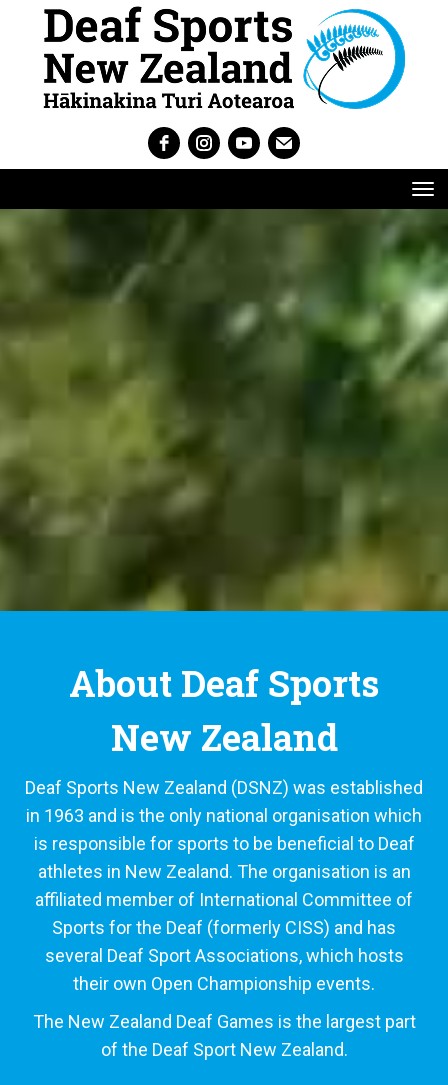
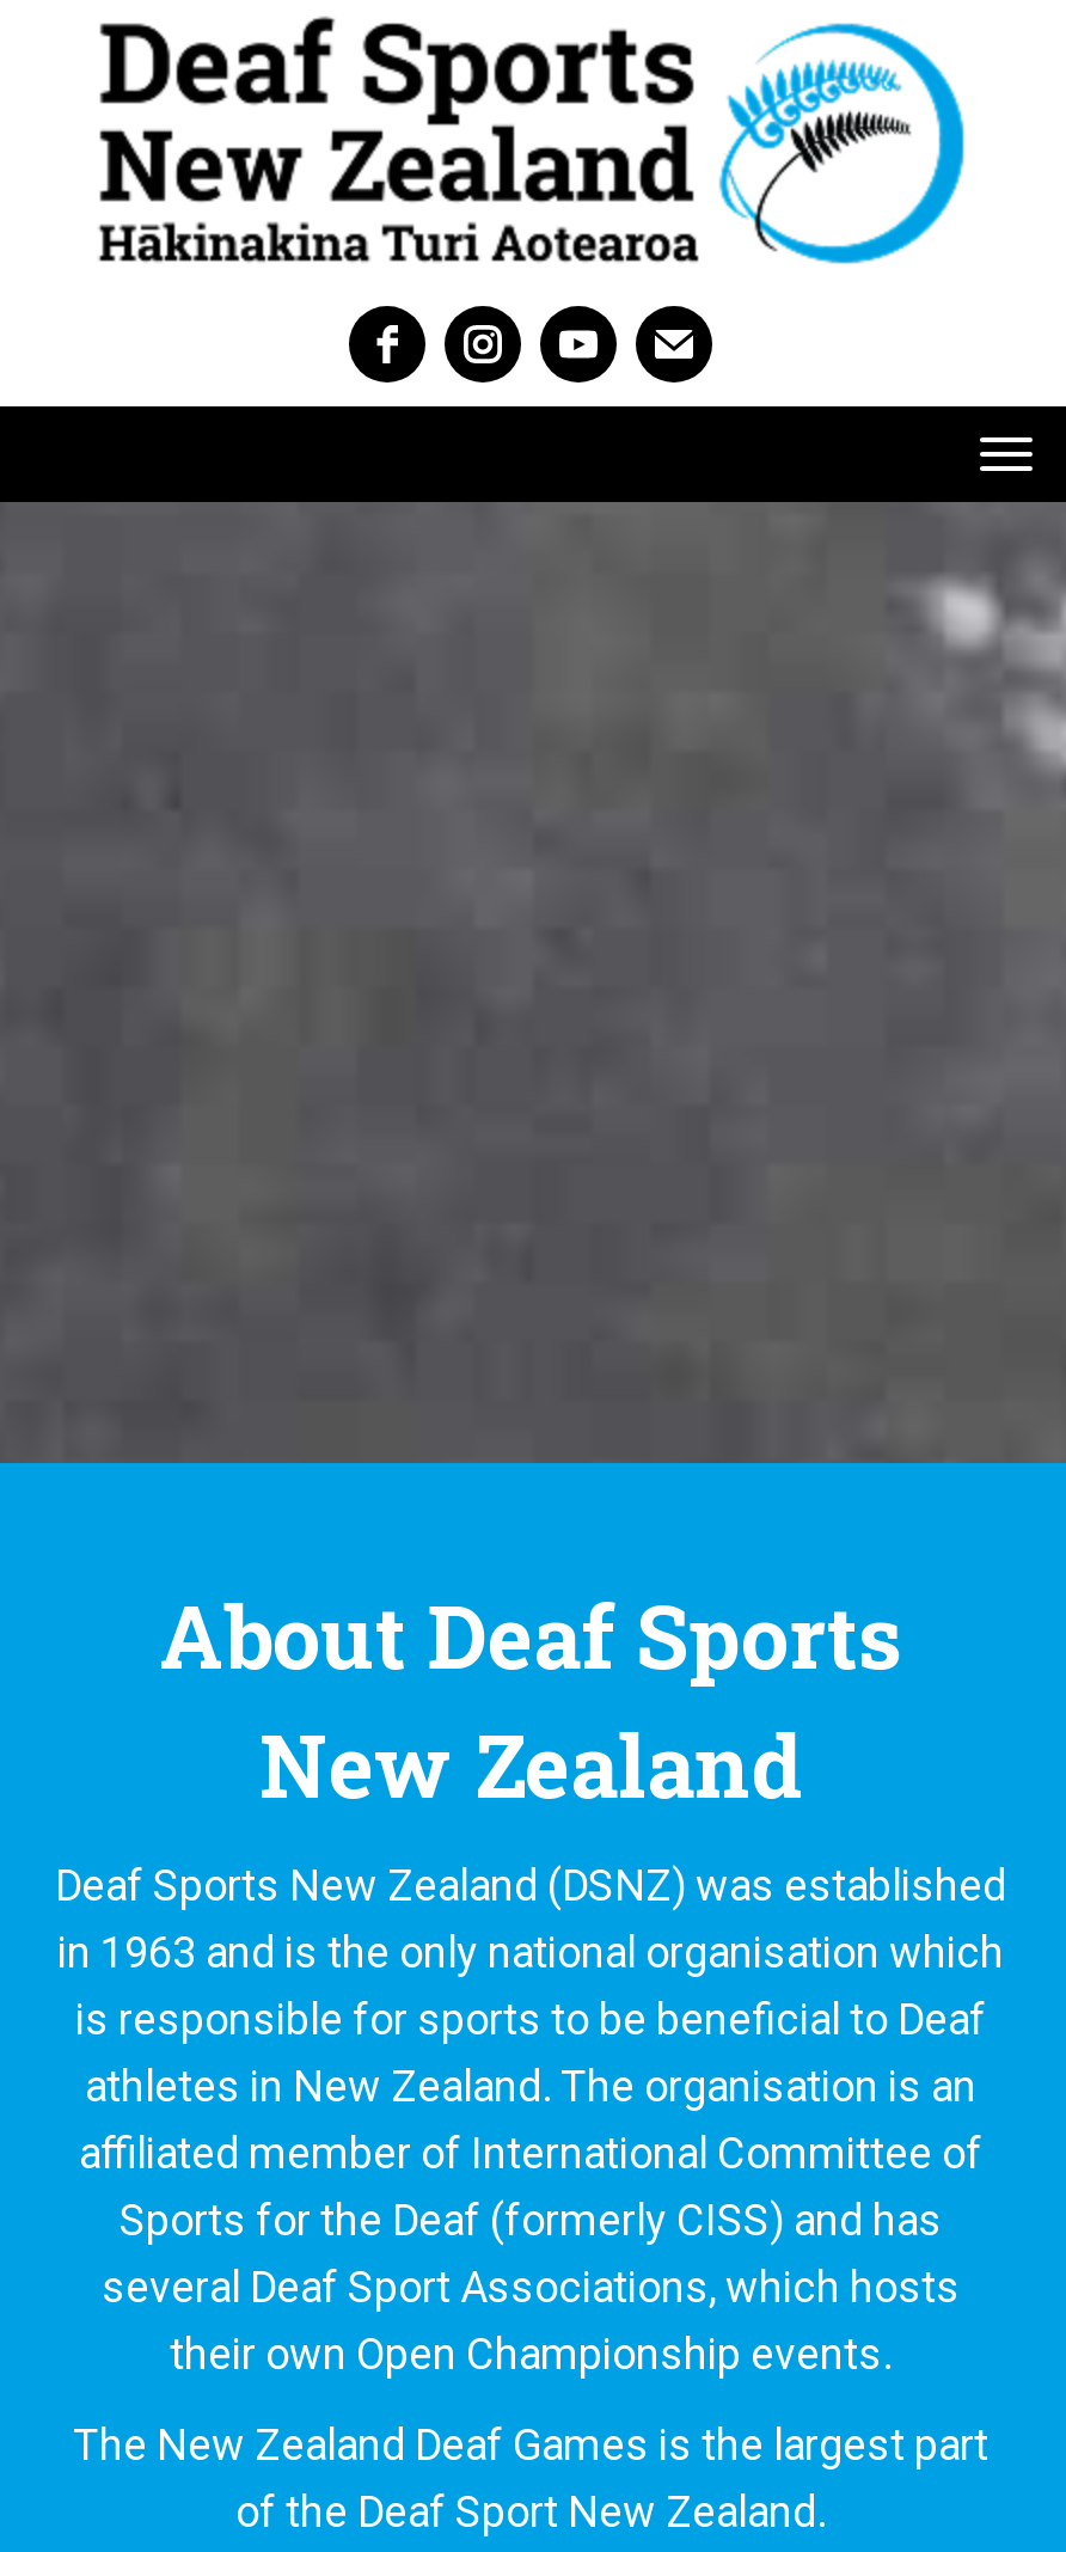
[3,209,445,611] [image] -> none

